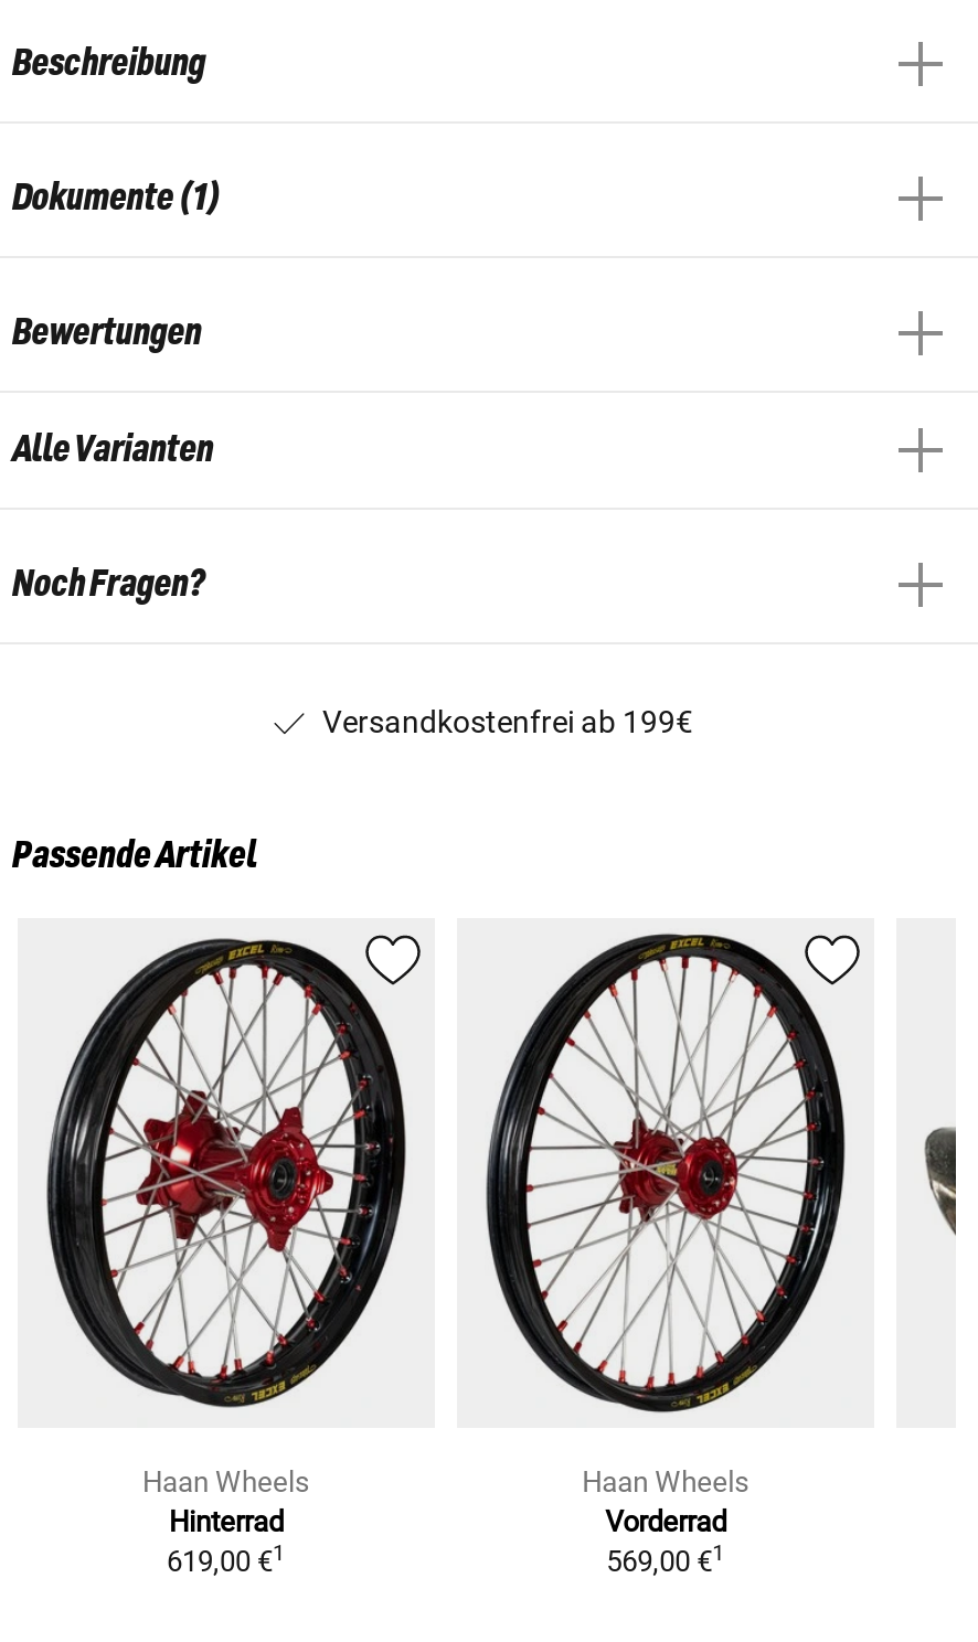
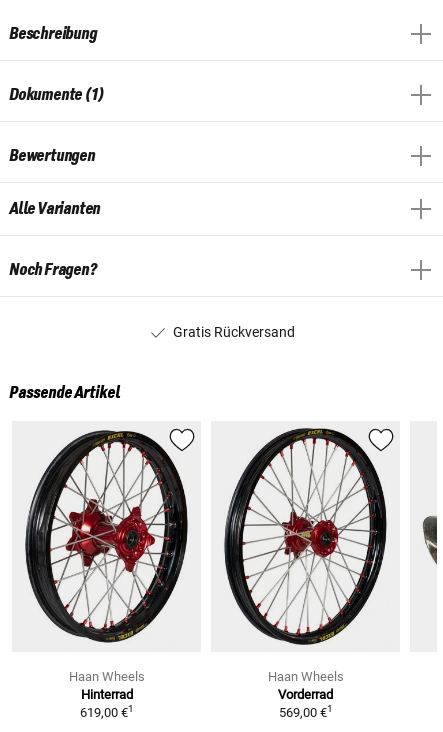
[322,703,693,739] Versandkostenfrei ab 199€ -> [173,324,295,340] Gratis Rückversand

